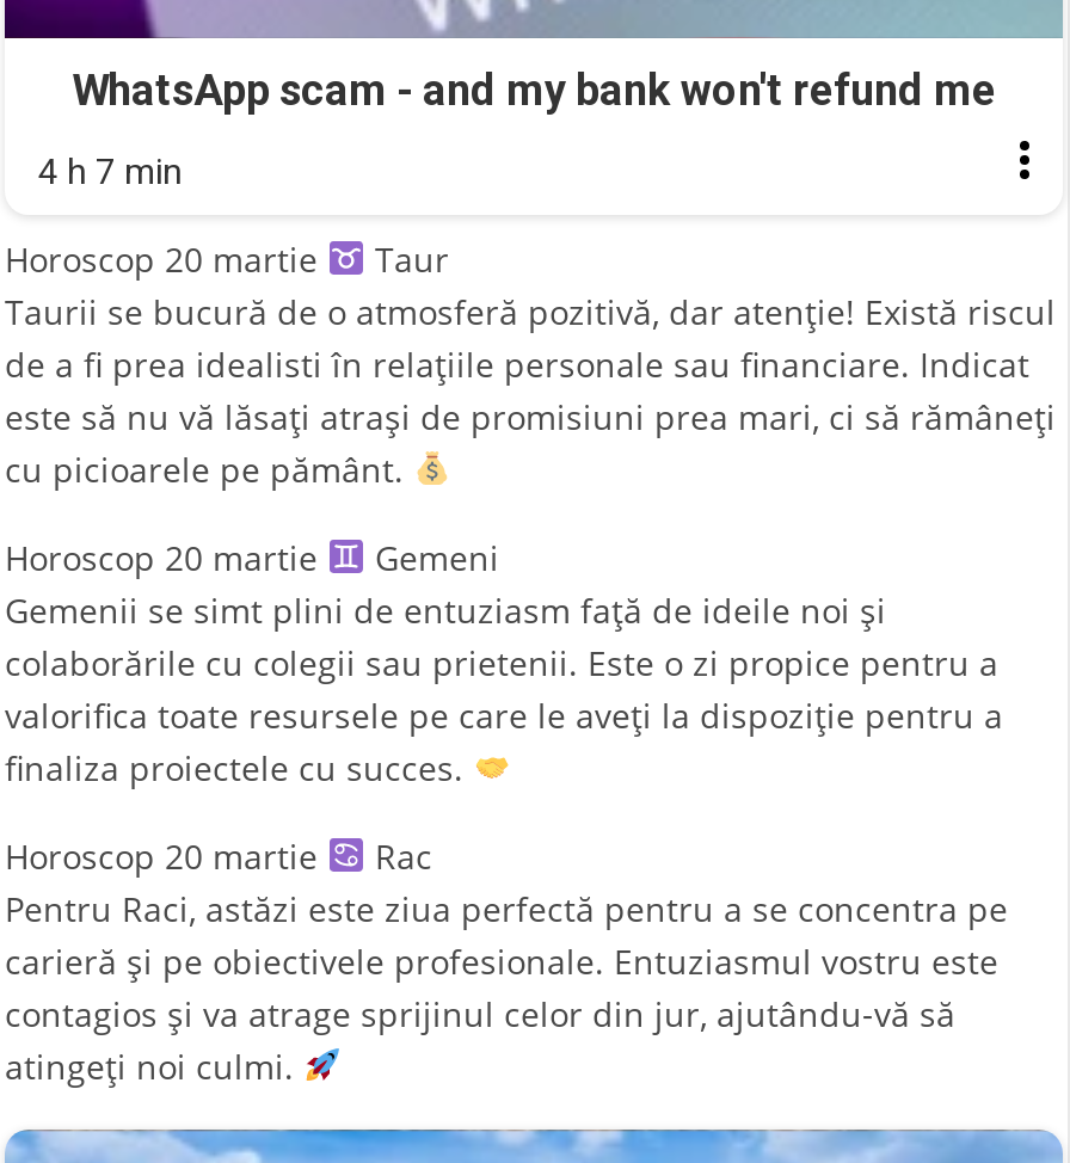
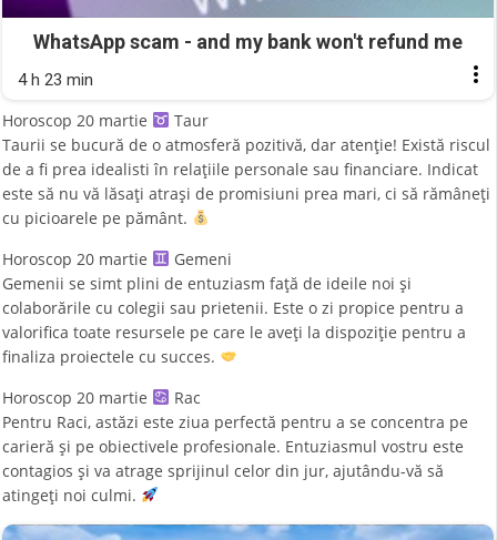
[38,150,182,193] 4 h 7 min -> [18,70,93,90] 4 h 23 min

